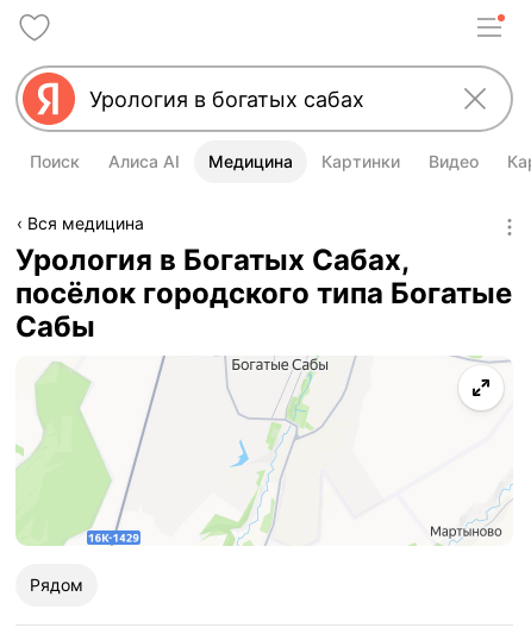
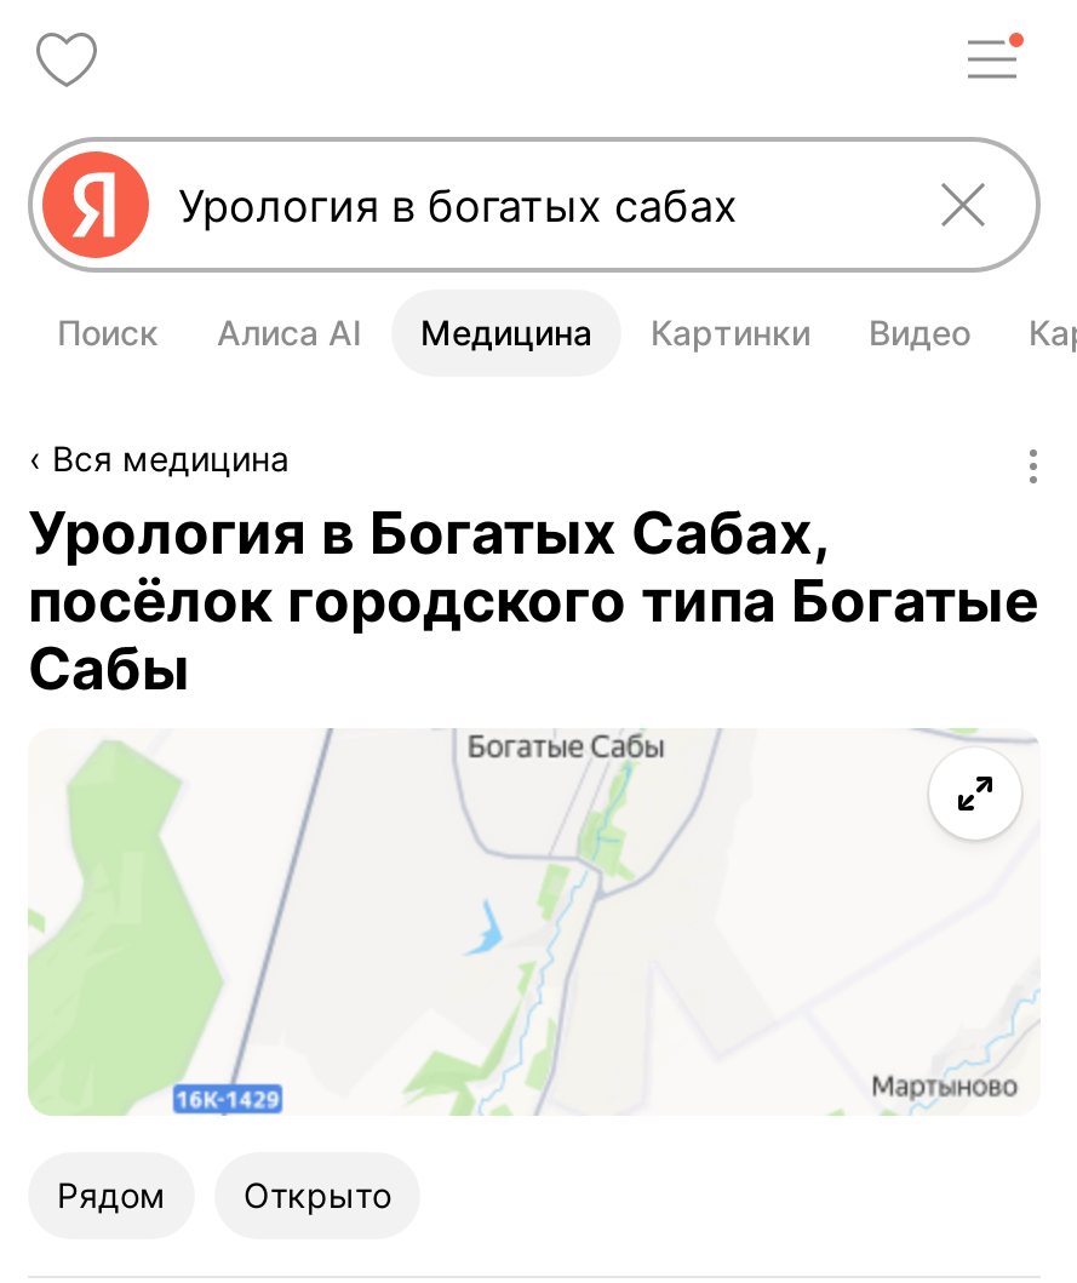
none -> [244,1174,391,1215] Открыто

